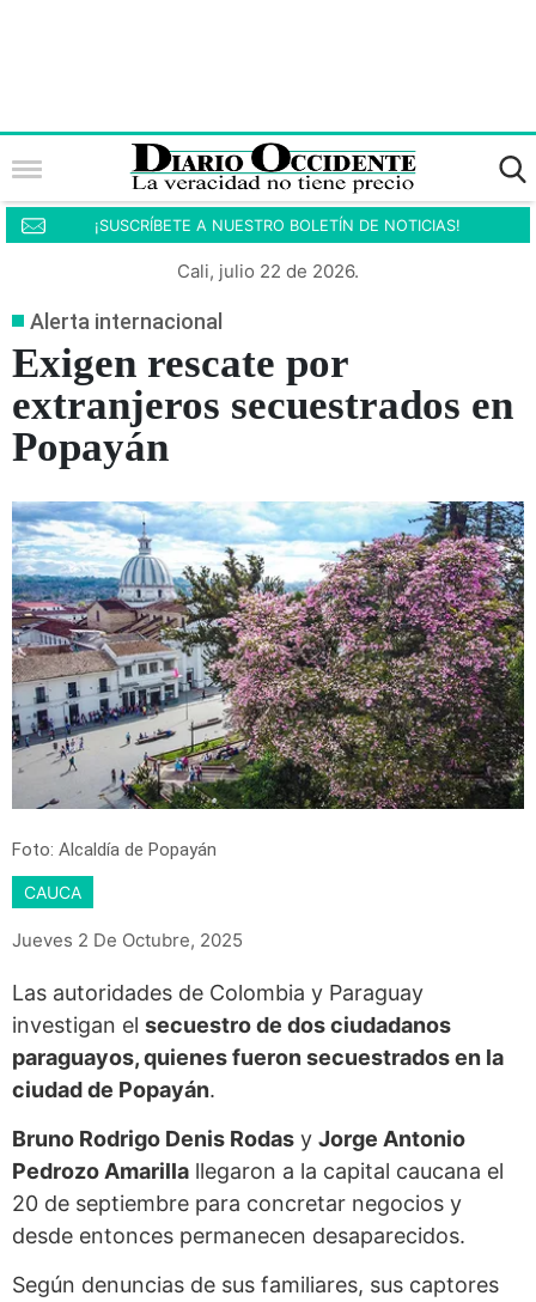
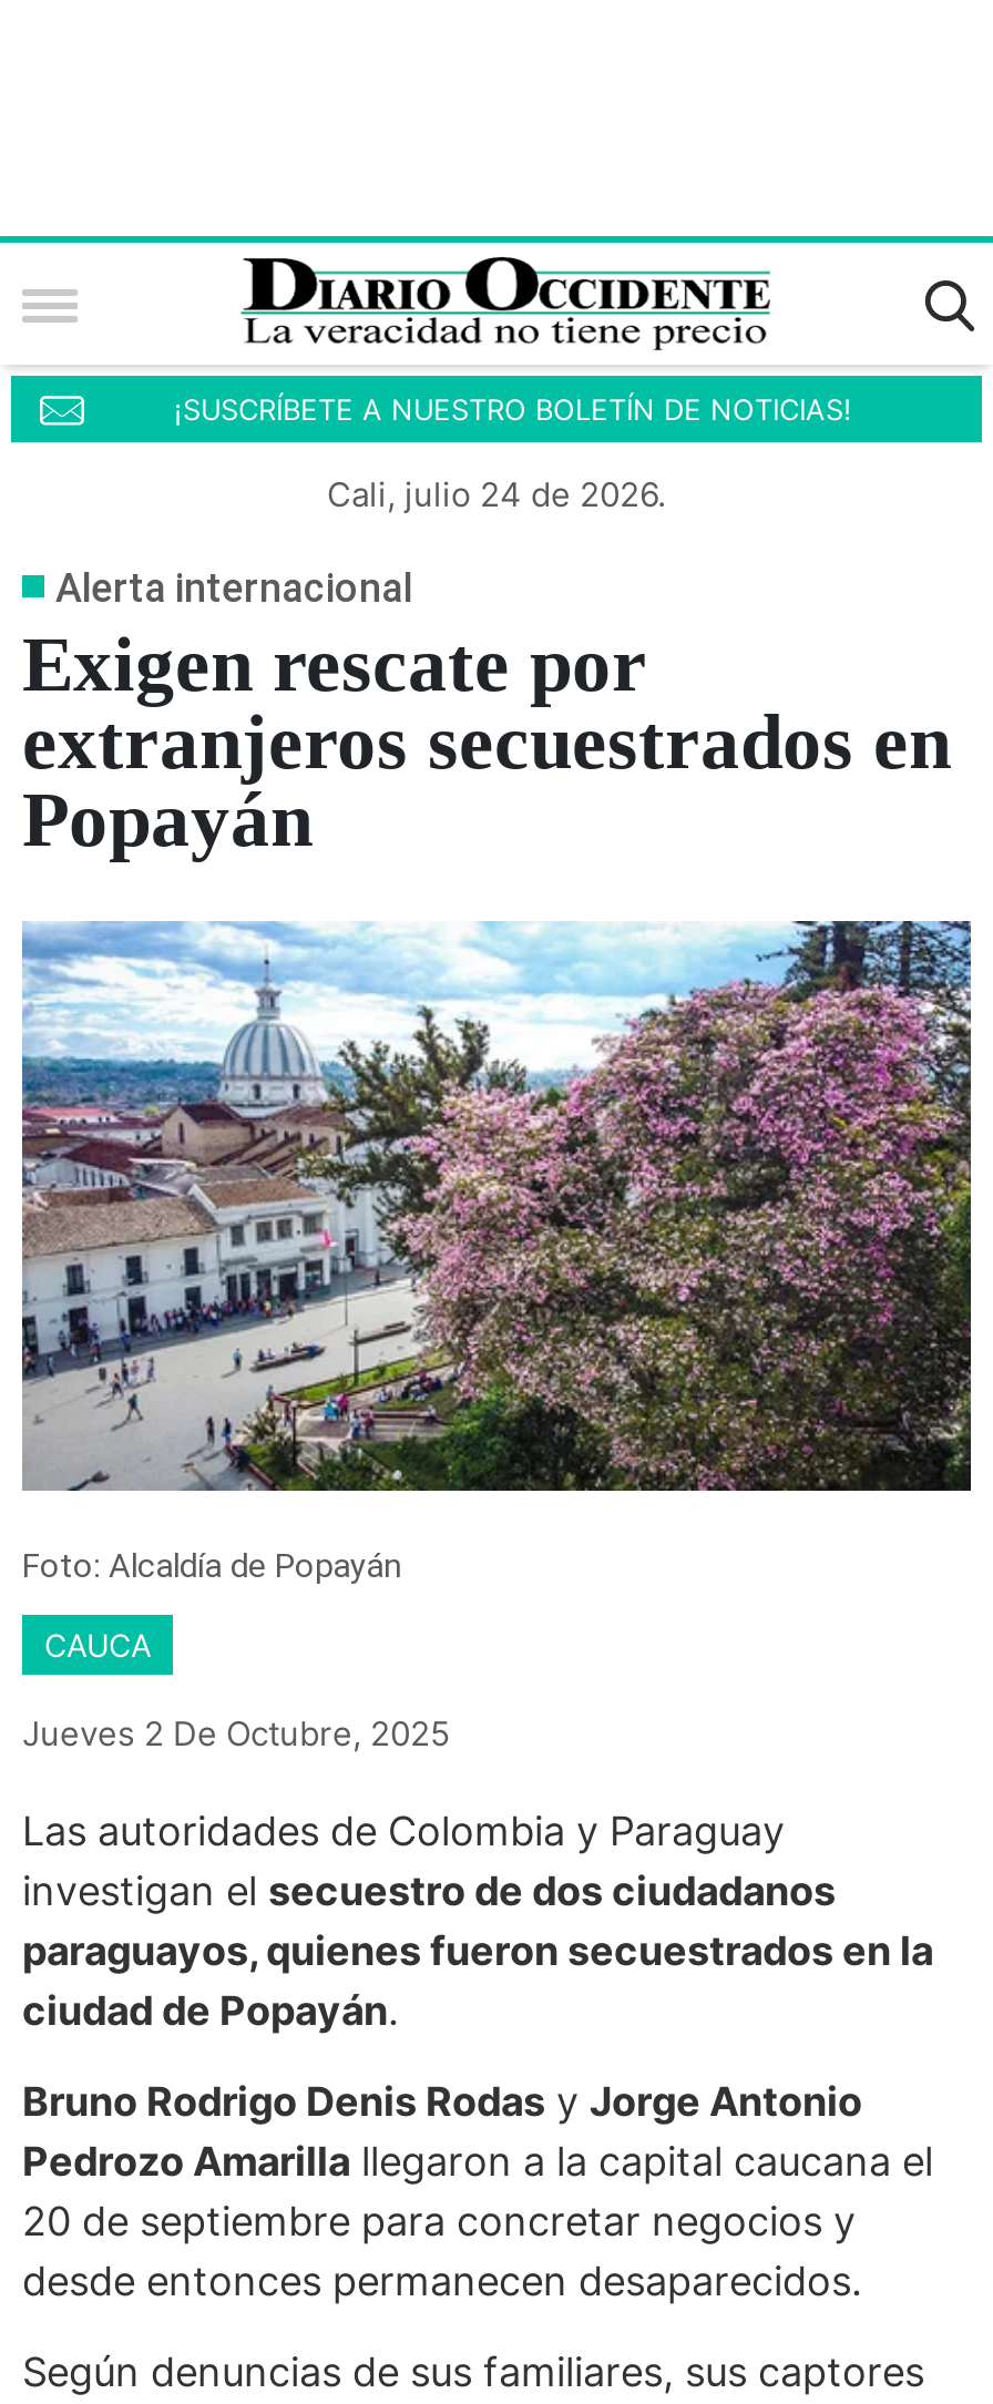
[177,260,359,282] Cali, julio 22 de 2026. -> [327,473,666,515] Cali, julio 24 de 2026.

